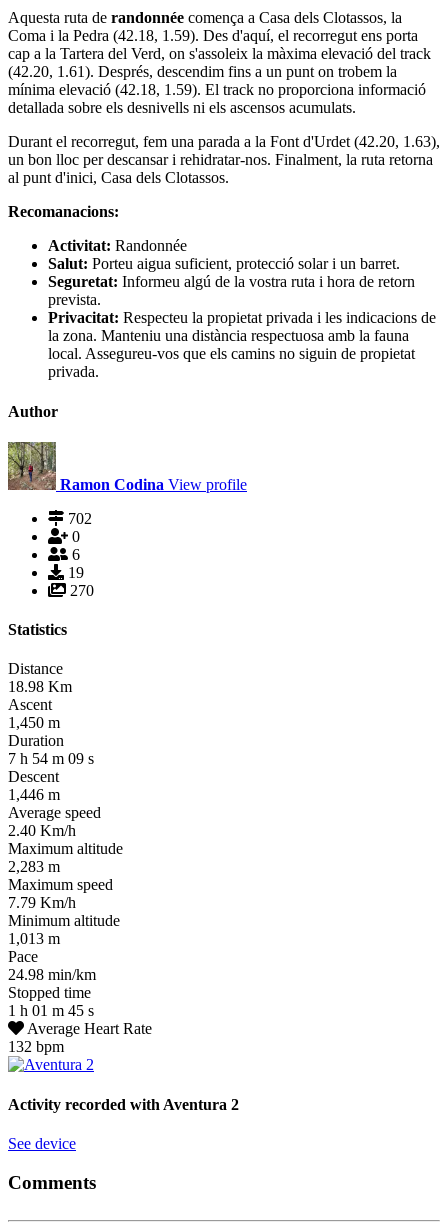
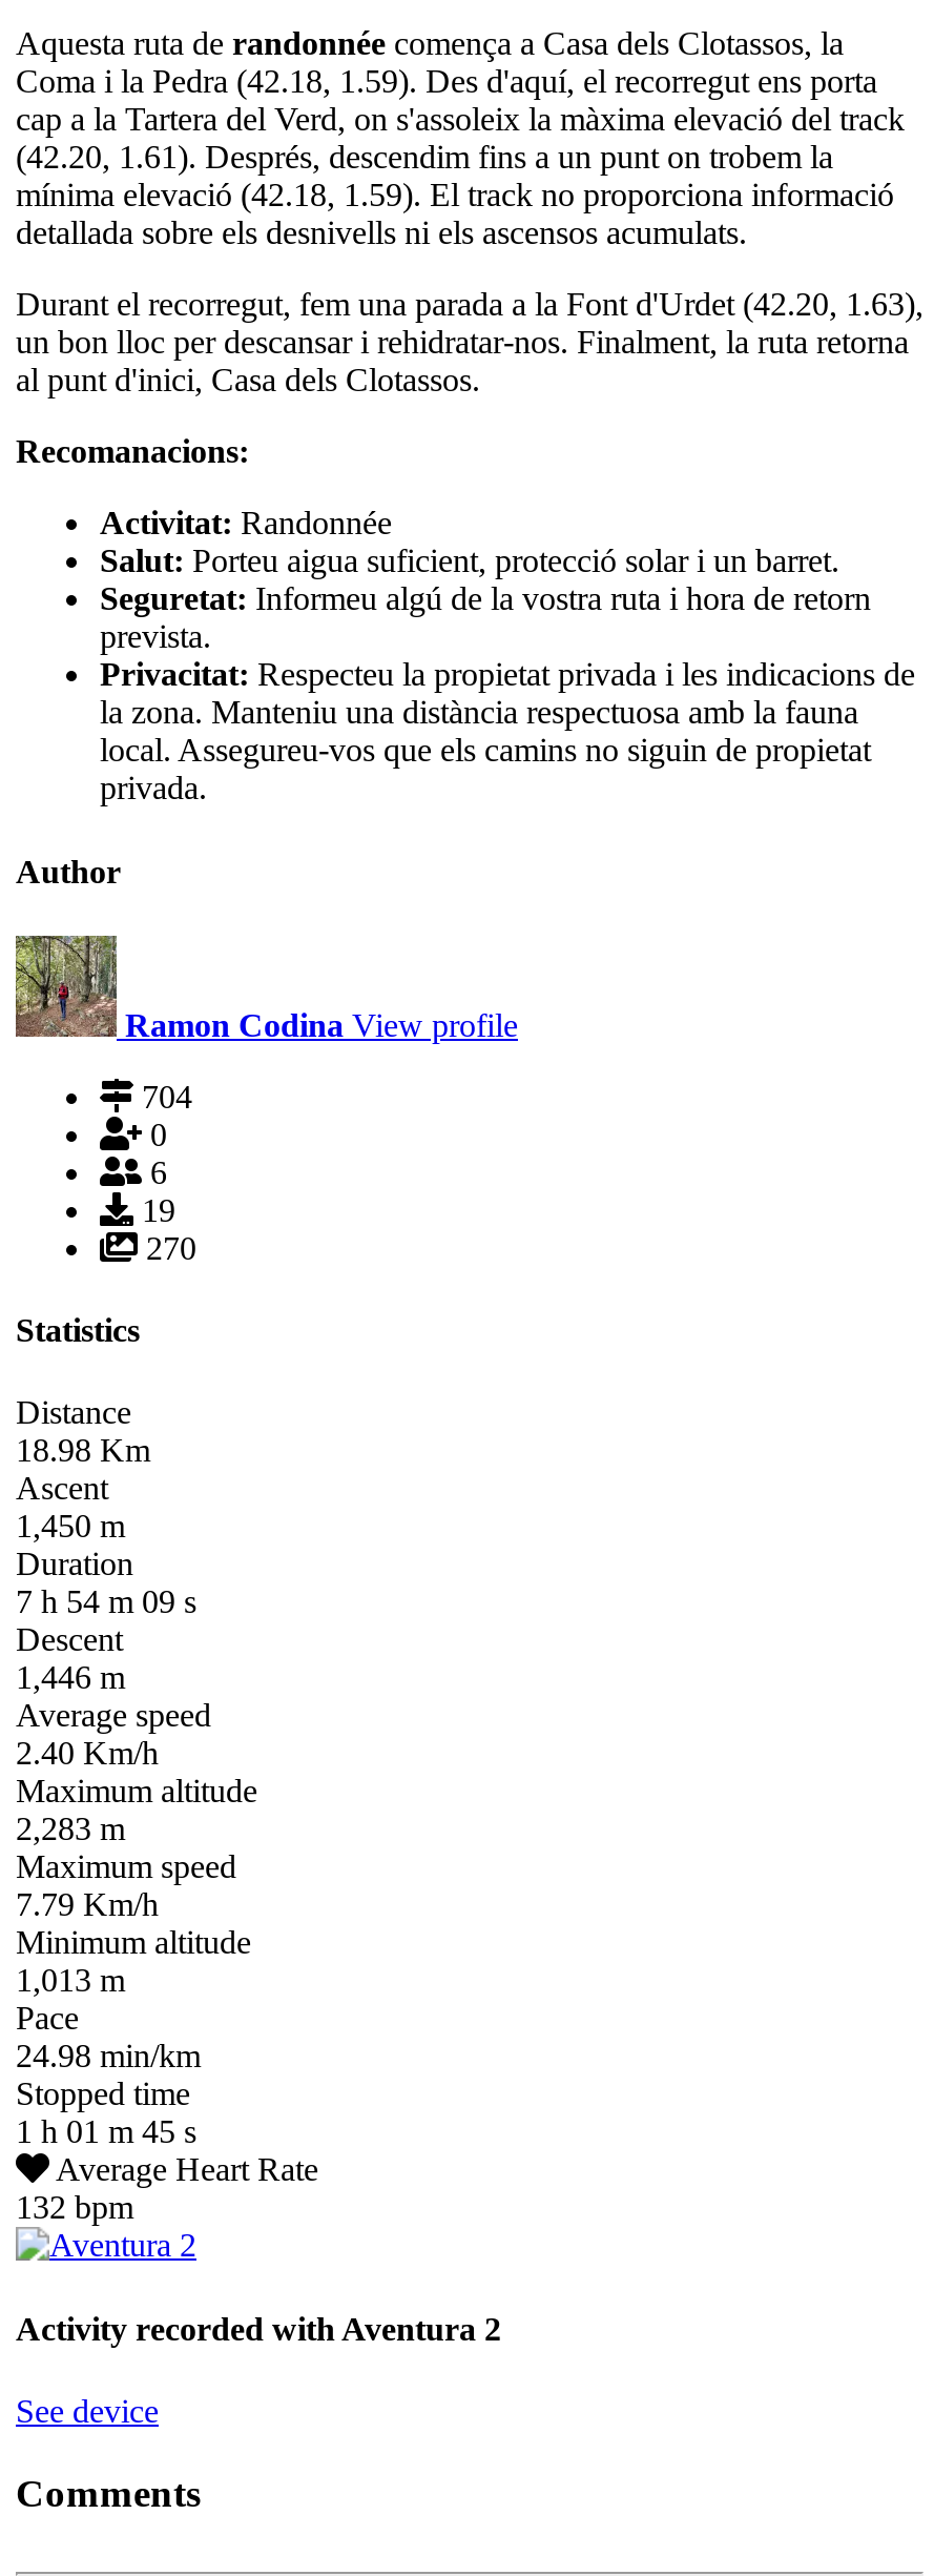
[68,510,92,527] 702 -> [142,1078,192,1114] 704

